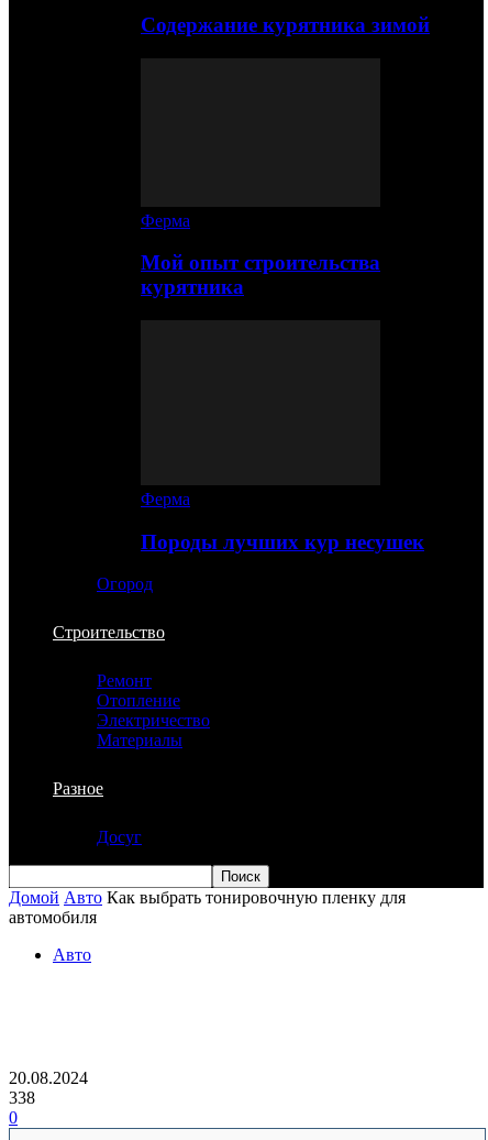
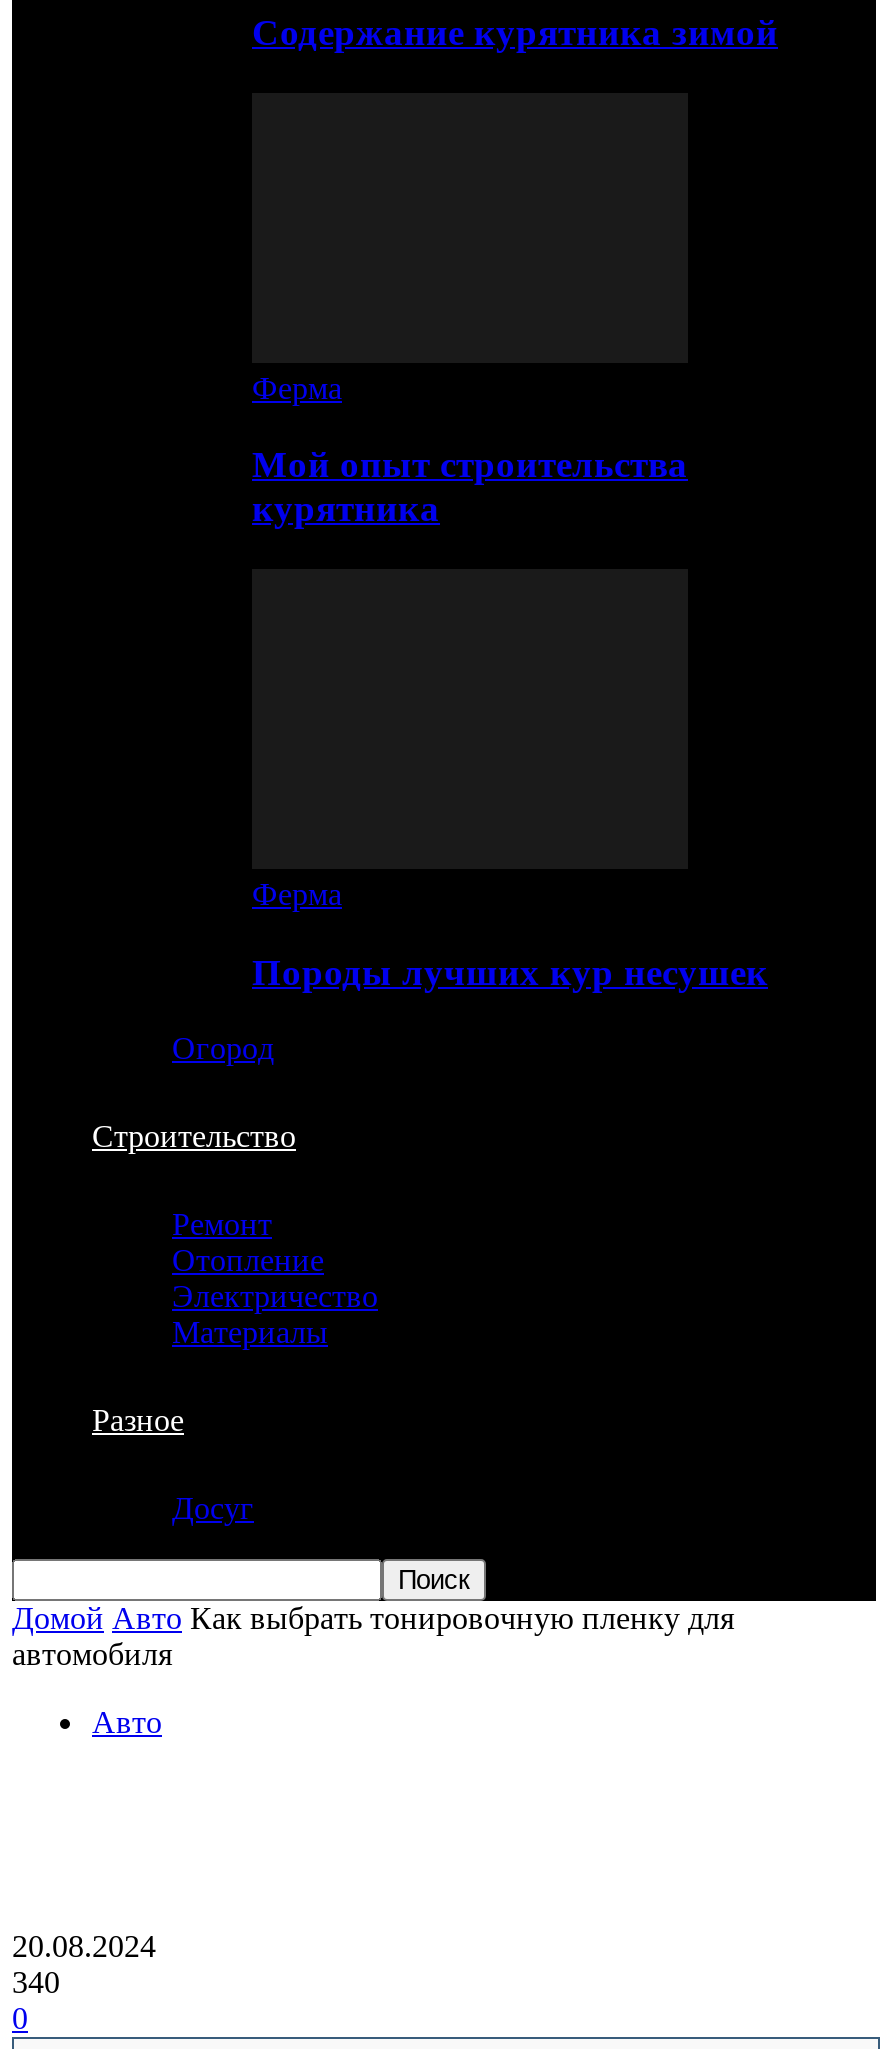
[9,1089,35,1107] 338 -> [12,1965,60,1999] 340

